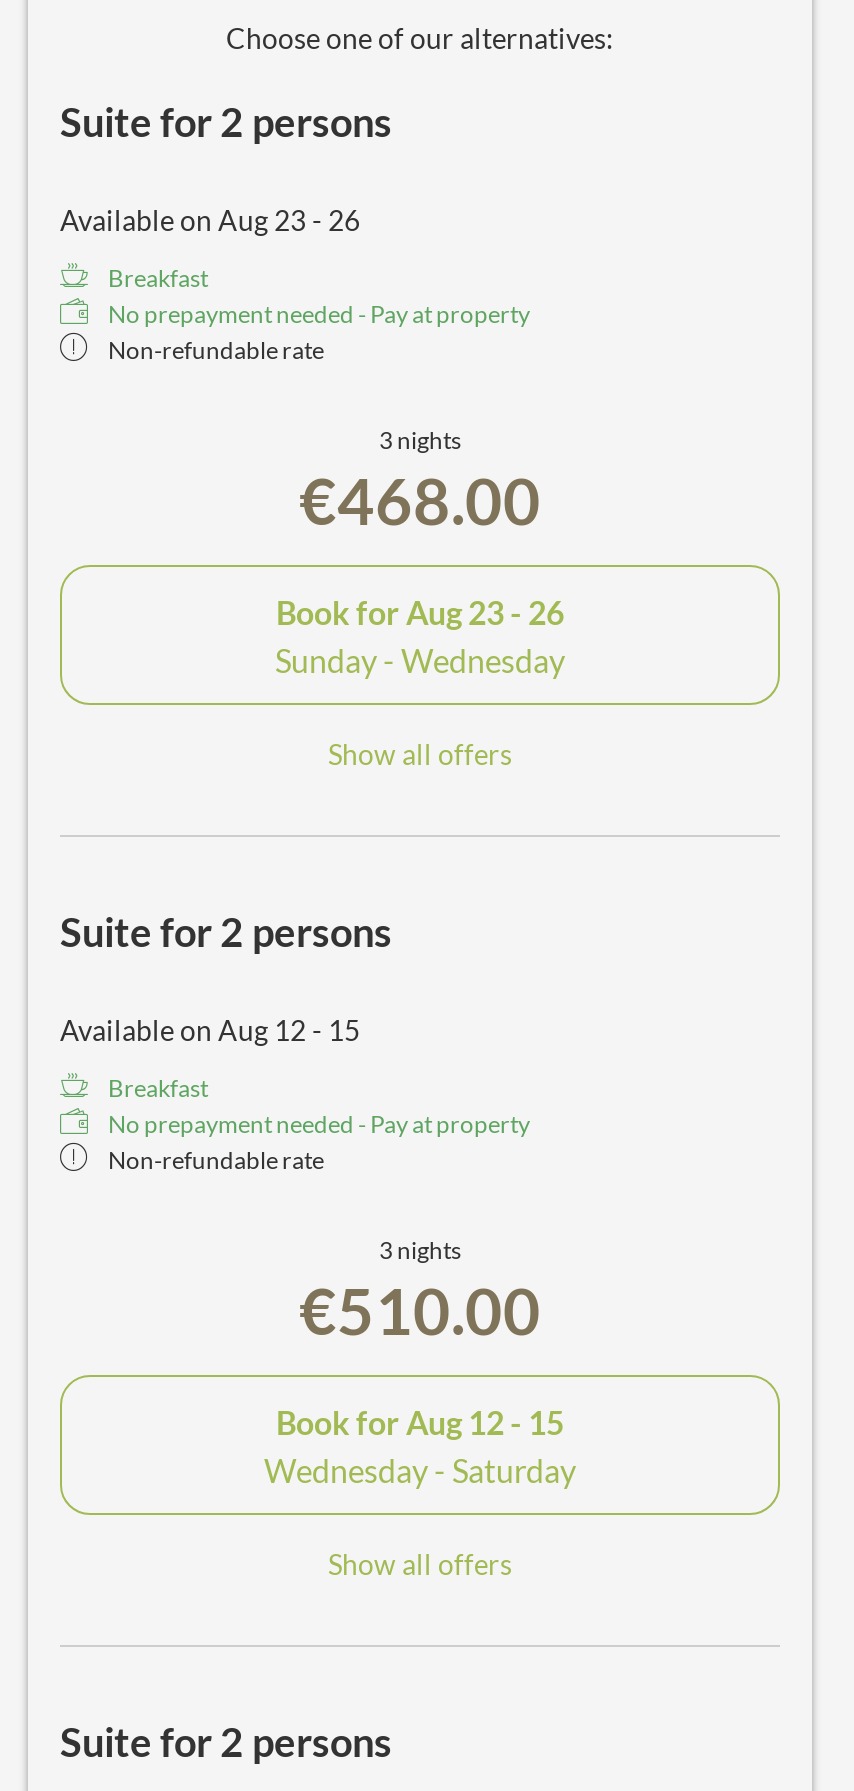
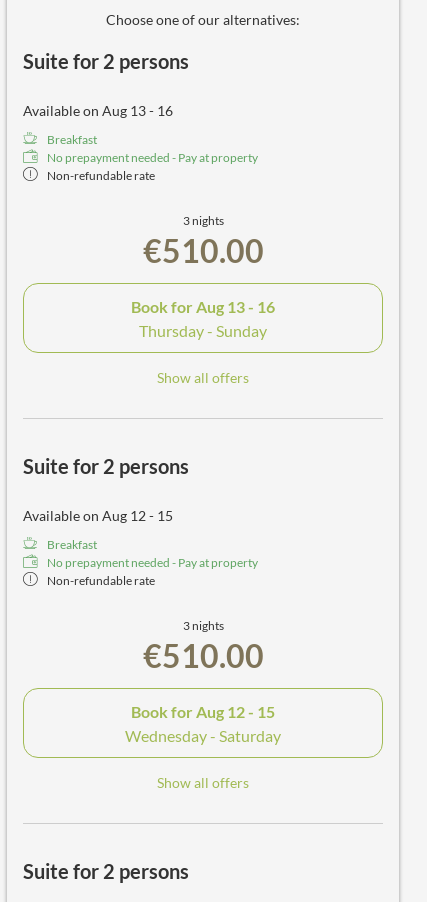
[60,203,360,237] Available on Aug 23 - 26 -> [23,102,173,119] Available on Aug 13 - 16
[299,461,541,539] €468.00 -> [142,231,263,270] €510.00
[275,592,565,678] Book for Aug 23 - 26 | Sunday - Wednesday -> [131,297,275,340] Book for Aug 13 - 16 | Thursday - Sunday

